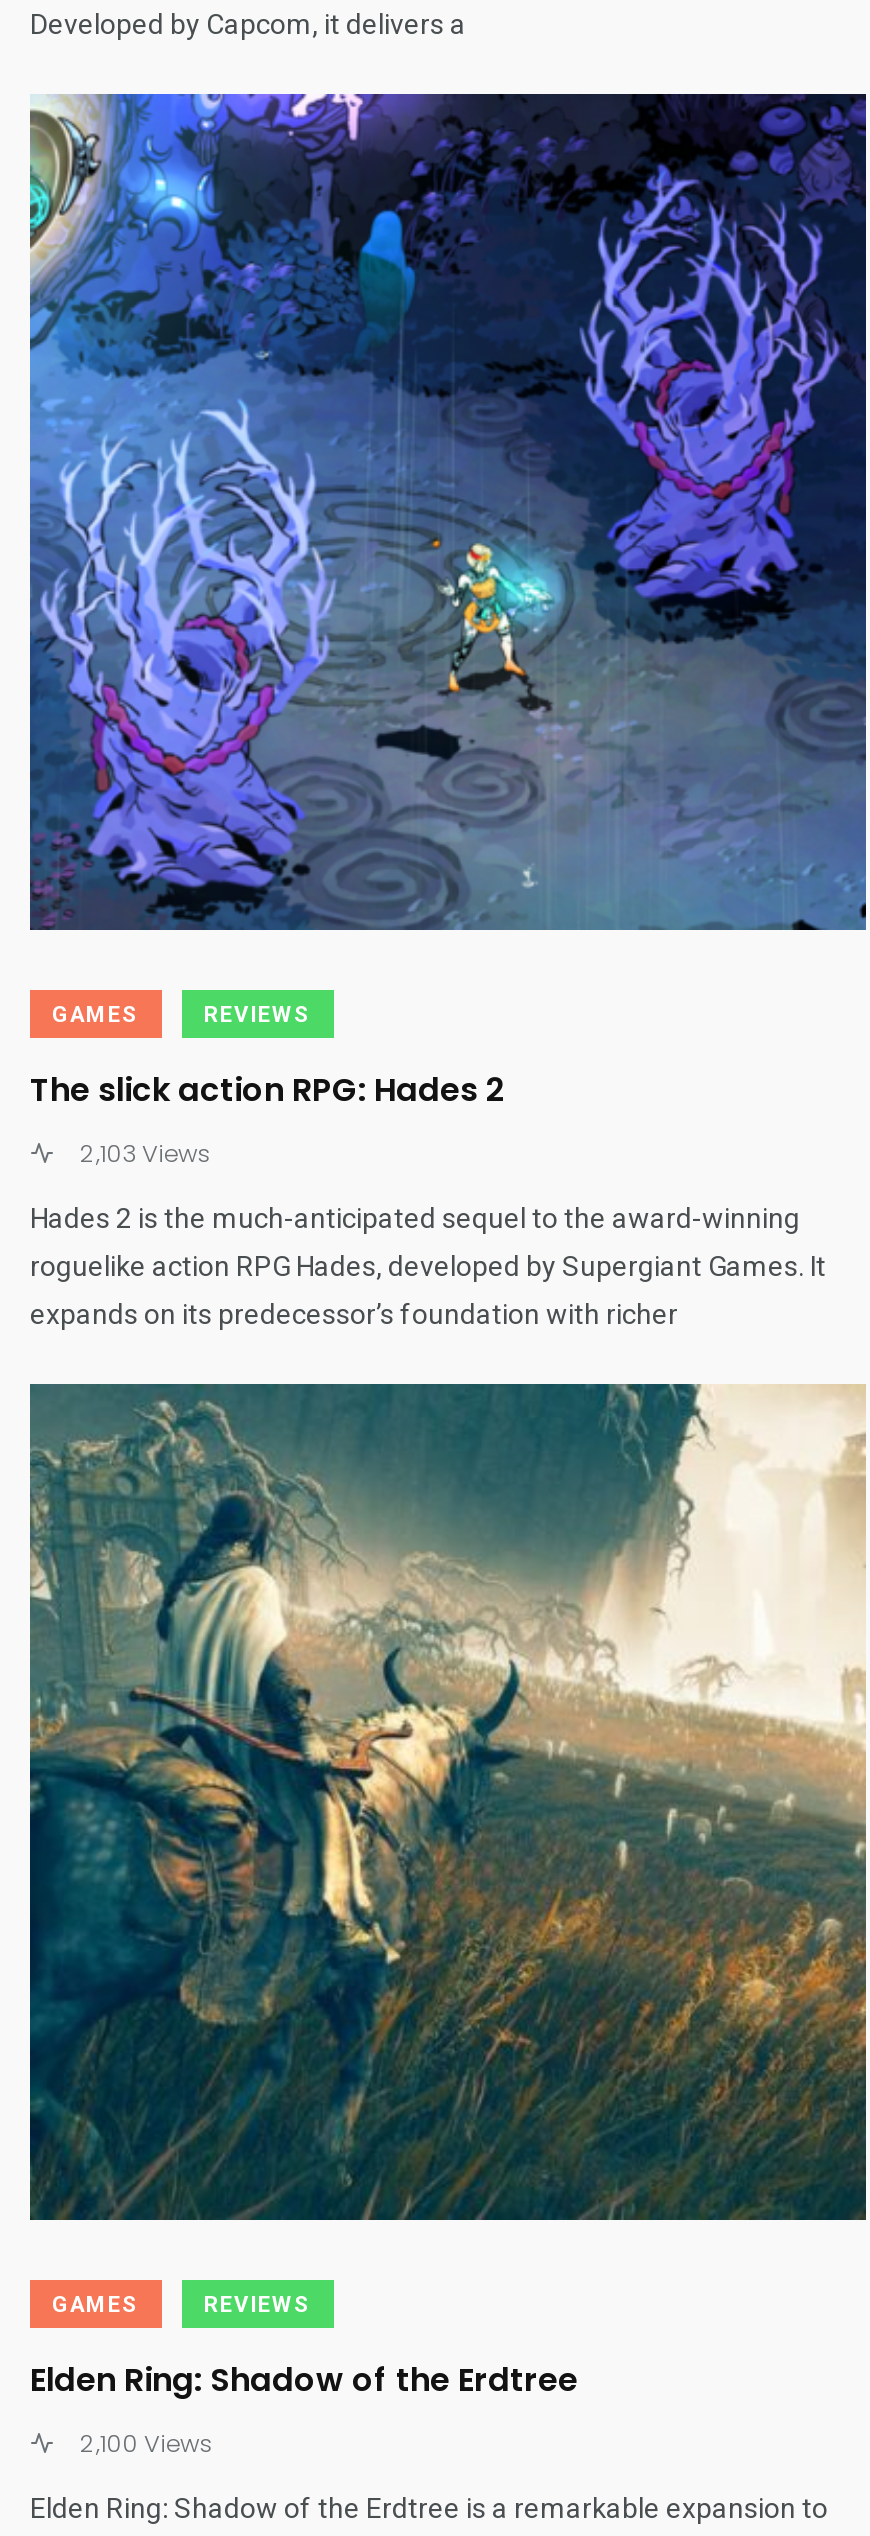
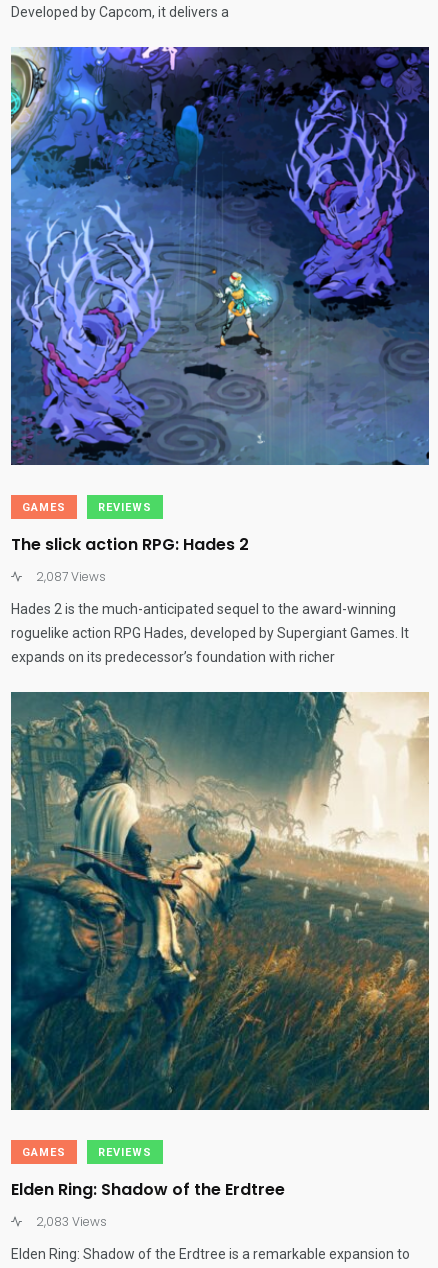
[74,1137,212,1171] 2,103 Views -> [33,568,106,585] 2,087 Views
[74,2427,214,2461] 2,100 Views -> [33,1213,107,1230] 2,083 Views

